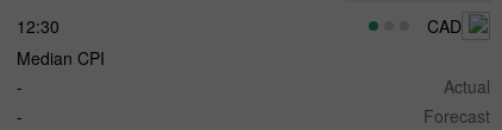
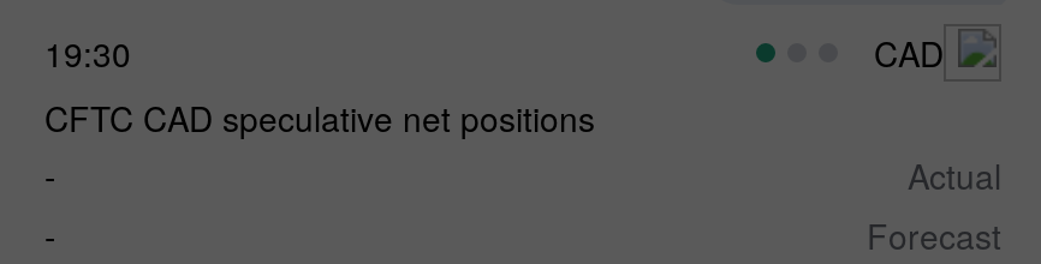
[17,14,59,38] 12:30 -> [44,29,131,77] 19:30
[17,46,105,69] Median CPI -> [44,93,595,141] CFTC CAD speculative net positions

